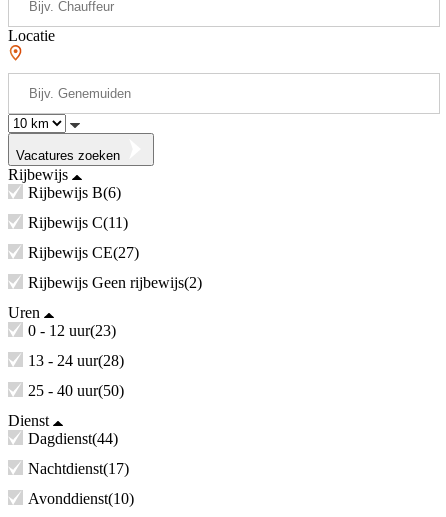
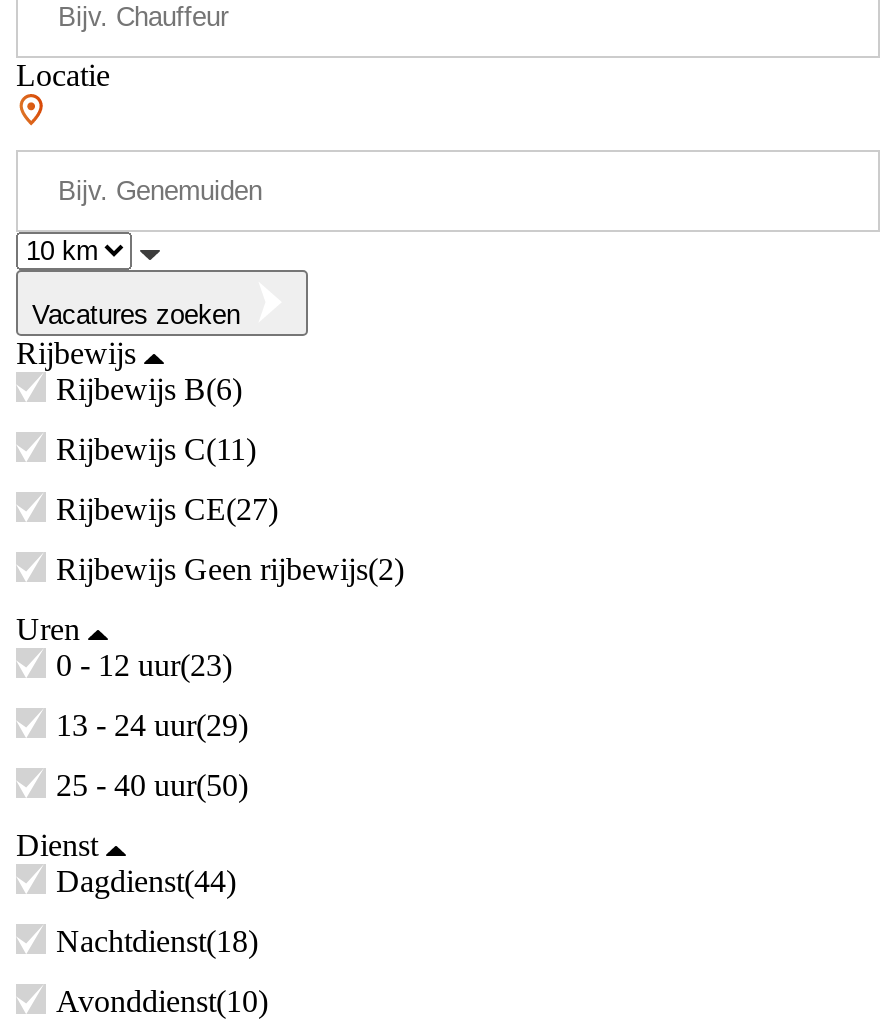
[28,352,119,369] 13 - 24 uur 28 -> [56,708,238,742] 13 - 24 uur 29
[28,460,124,477] Nachtdienst 17 -> [56,924,248,958] Nachtdienst 18

